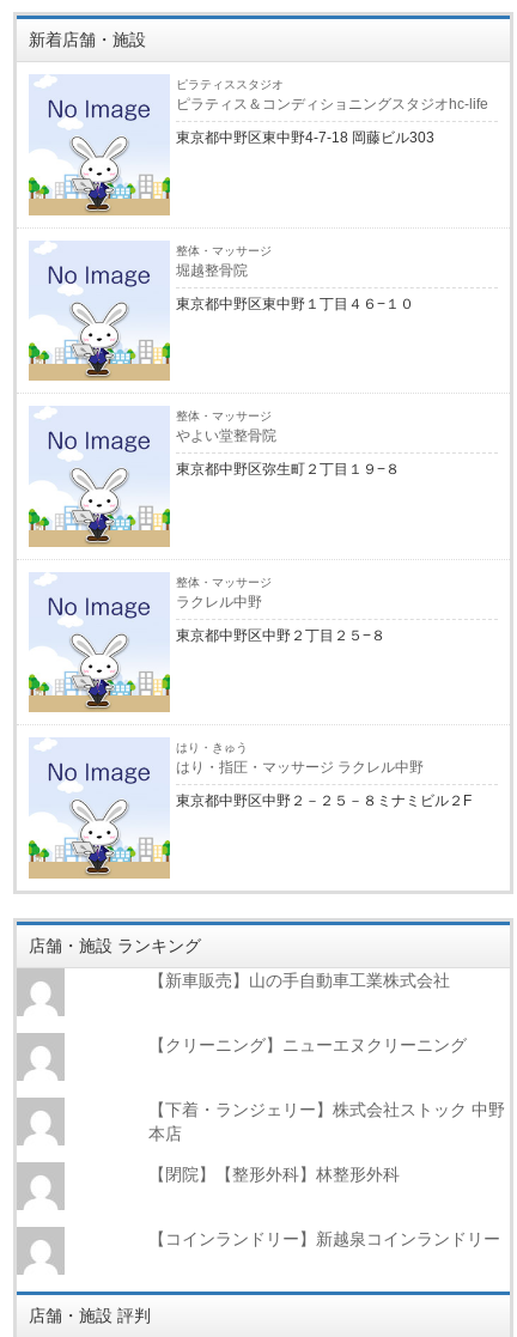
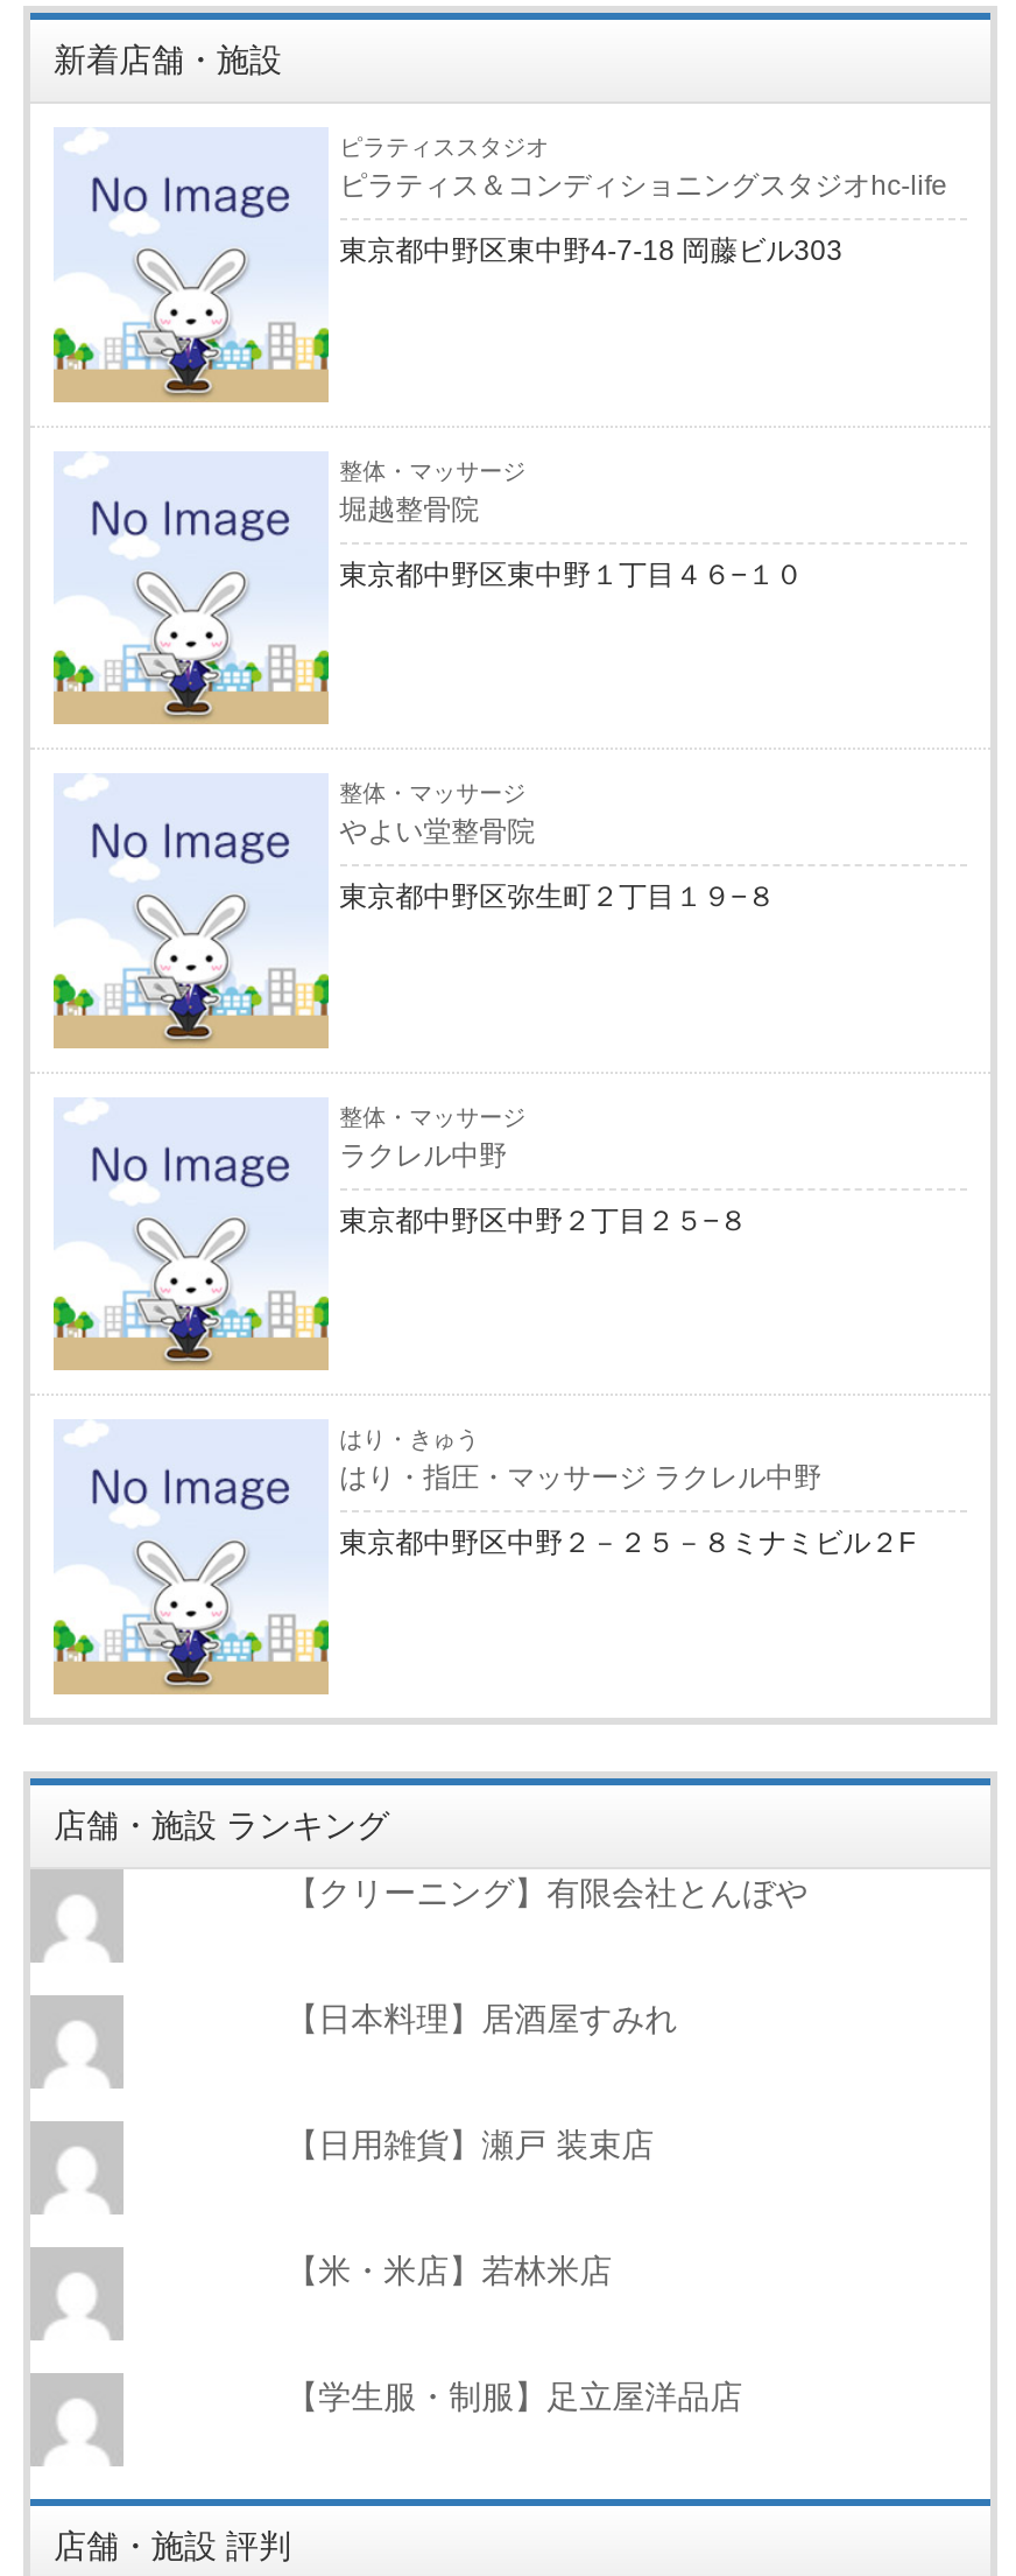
[148,971,450,990] 【新車販売】山の手自動車工業株式会社 -> [286,1874,808,1911] 【クリーニング】有限会社とんぼや
[148,1035,466,1055] 【クリーニング】ニューエヌクリーニング -> [286,2000,677,2037] 【日本料理】居酒屋すみれ
[148,1100,505,1143] 【下着・ランジェリー】株式会社ストック 中野 | 本店 -> [286,2126,654,2163] 【日用雑貨】瀬戸 装束店
[148,1165,399,1184] 【閉院】【整形外科】林整形外科 -> [286,2252,612,2289] 【米・米店】若林米店
[148,1229,500,1248] 【コインランドリー】新越泉コインランドリー -> [286,2378,742,2415] 【学生服・制服】足立屋洋品店

